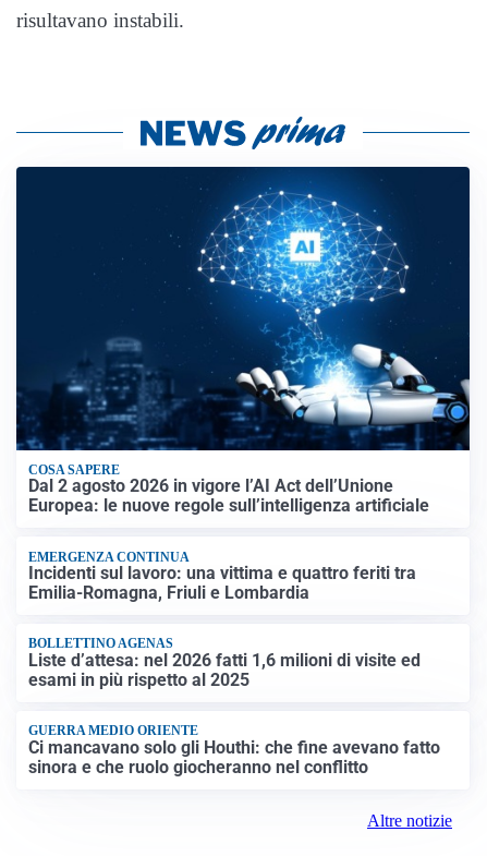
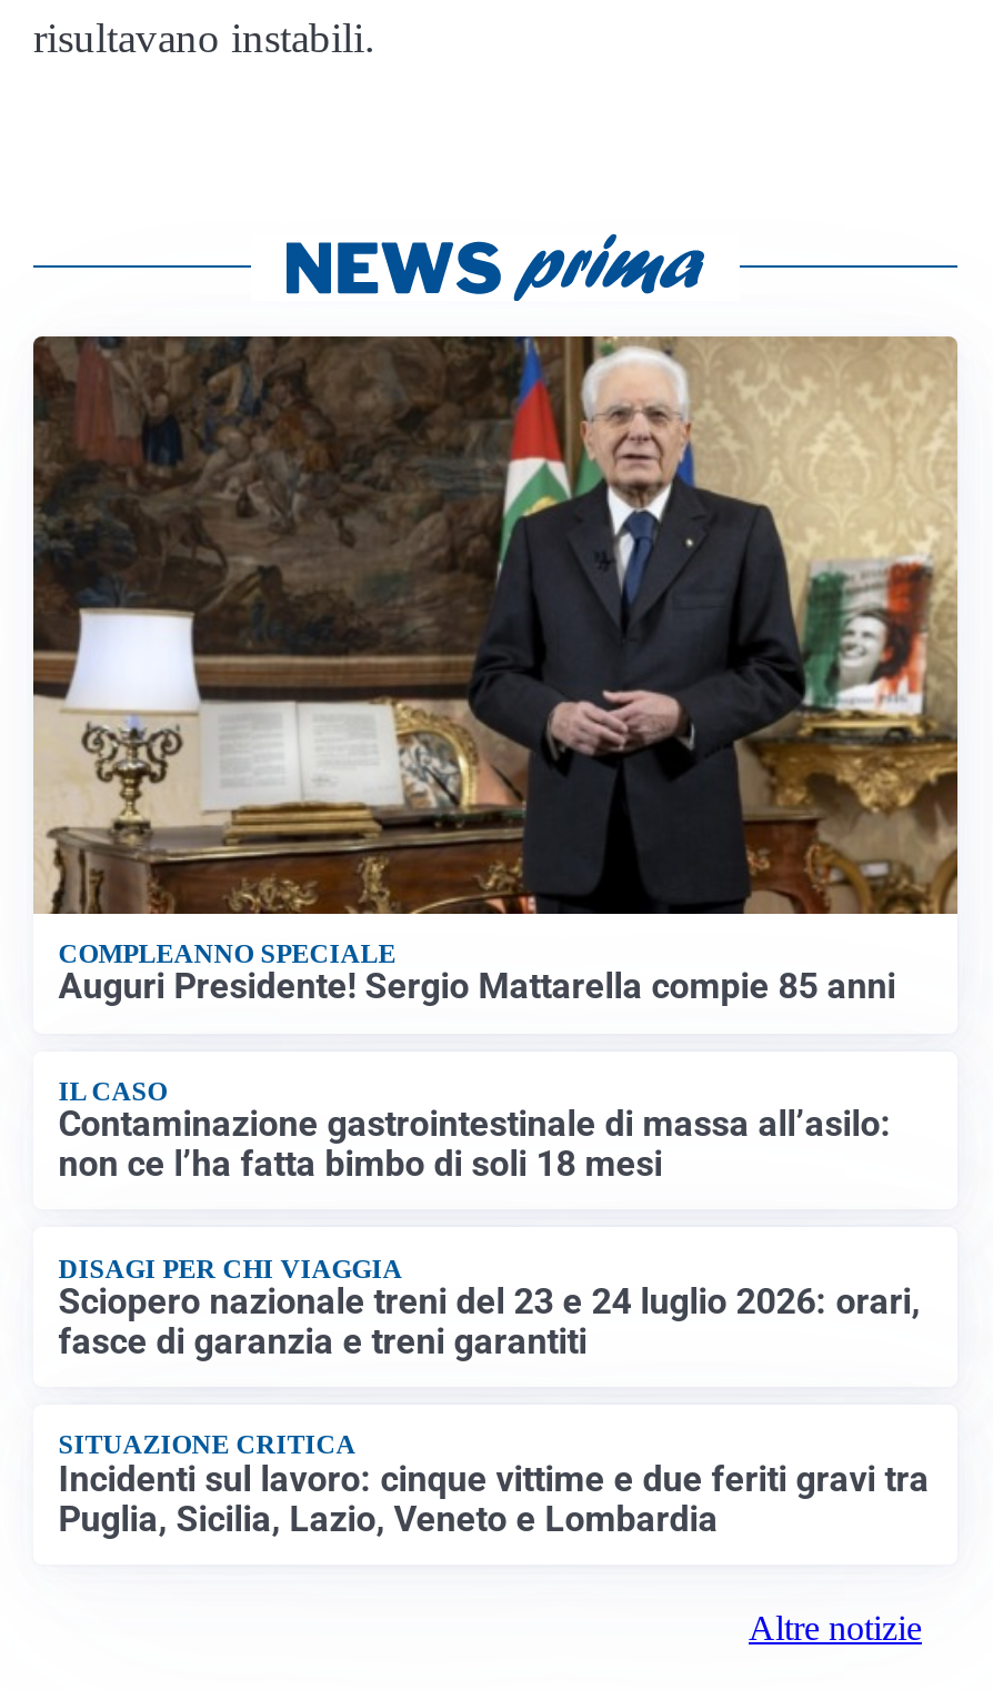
[15,166,471,516] [image] | COSA SAPERE | Dal 2 agosto 2026 in vigore l’AI Act dell’Unione | Europea: le nuove regole sull’intelligenza artificiale -> [31,334,960,1008] [image] | COMPLEANNO SPECIALE | Auguri Presidente! Sergio Mattarella compie 85 anni
[29,549,416,603] EMERGENZA CONTINUA | Incidenti sul lavoro: una vittima e quattro feriti tra | Emilia-Romagna, Friuli e Lombardia -> [58,1075,891,1185] IL CASO | Contaminazione gastrointestinale di massa all’asilo: | non ce l’ha fatta bimbo di soli 18 mesi
[29,636,421,690] BOLLETTINO AGENAS | Liste d’attesa: nel 2026 fatti 1,6 milioni di visite ed | esami in più rispetto al 2025 -> [58,1252,920,1362] DISAGI PER CHI VIAGGIA | Sciopero nazionale treni del 23 e 24 luglio 2026: orari, | fasce di garanzia e treni garantiti
[29,723,440,777] GUERRA MEDIO ORIENTE | Ci mancavano solo gli Houthi: che fine avevano fatto | sinora e che ruolo giocheranno nel conflitto -> [58,1429,929,1539] SITUAZIONE CRITICA | Incidenti sul lavoro: cinque vittime e due feriti gravi tra | Puglia, Sicilia, Lazio, Veneto e Lombardia

